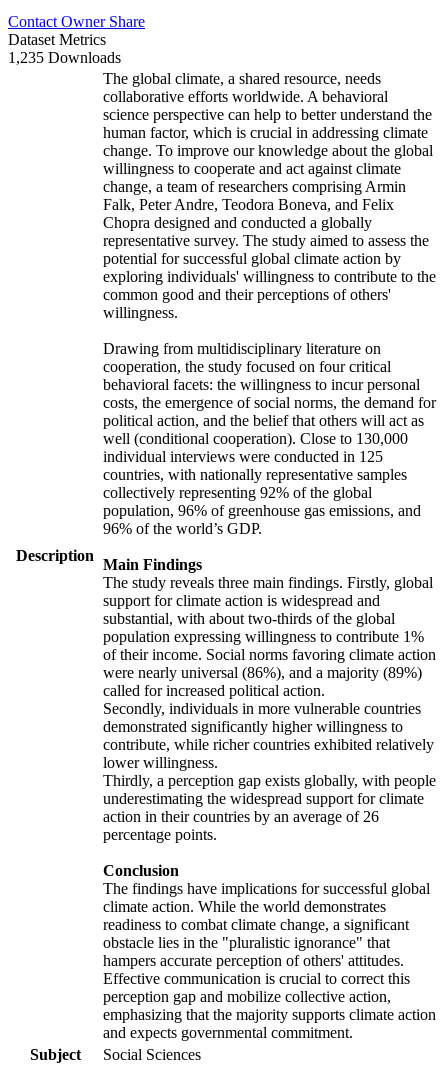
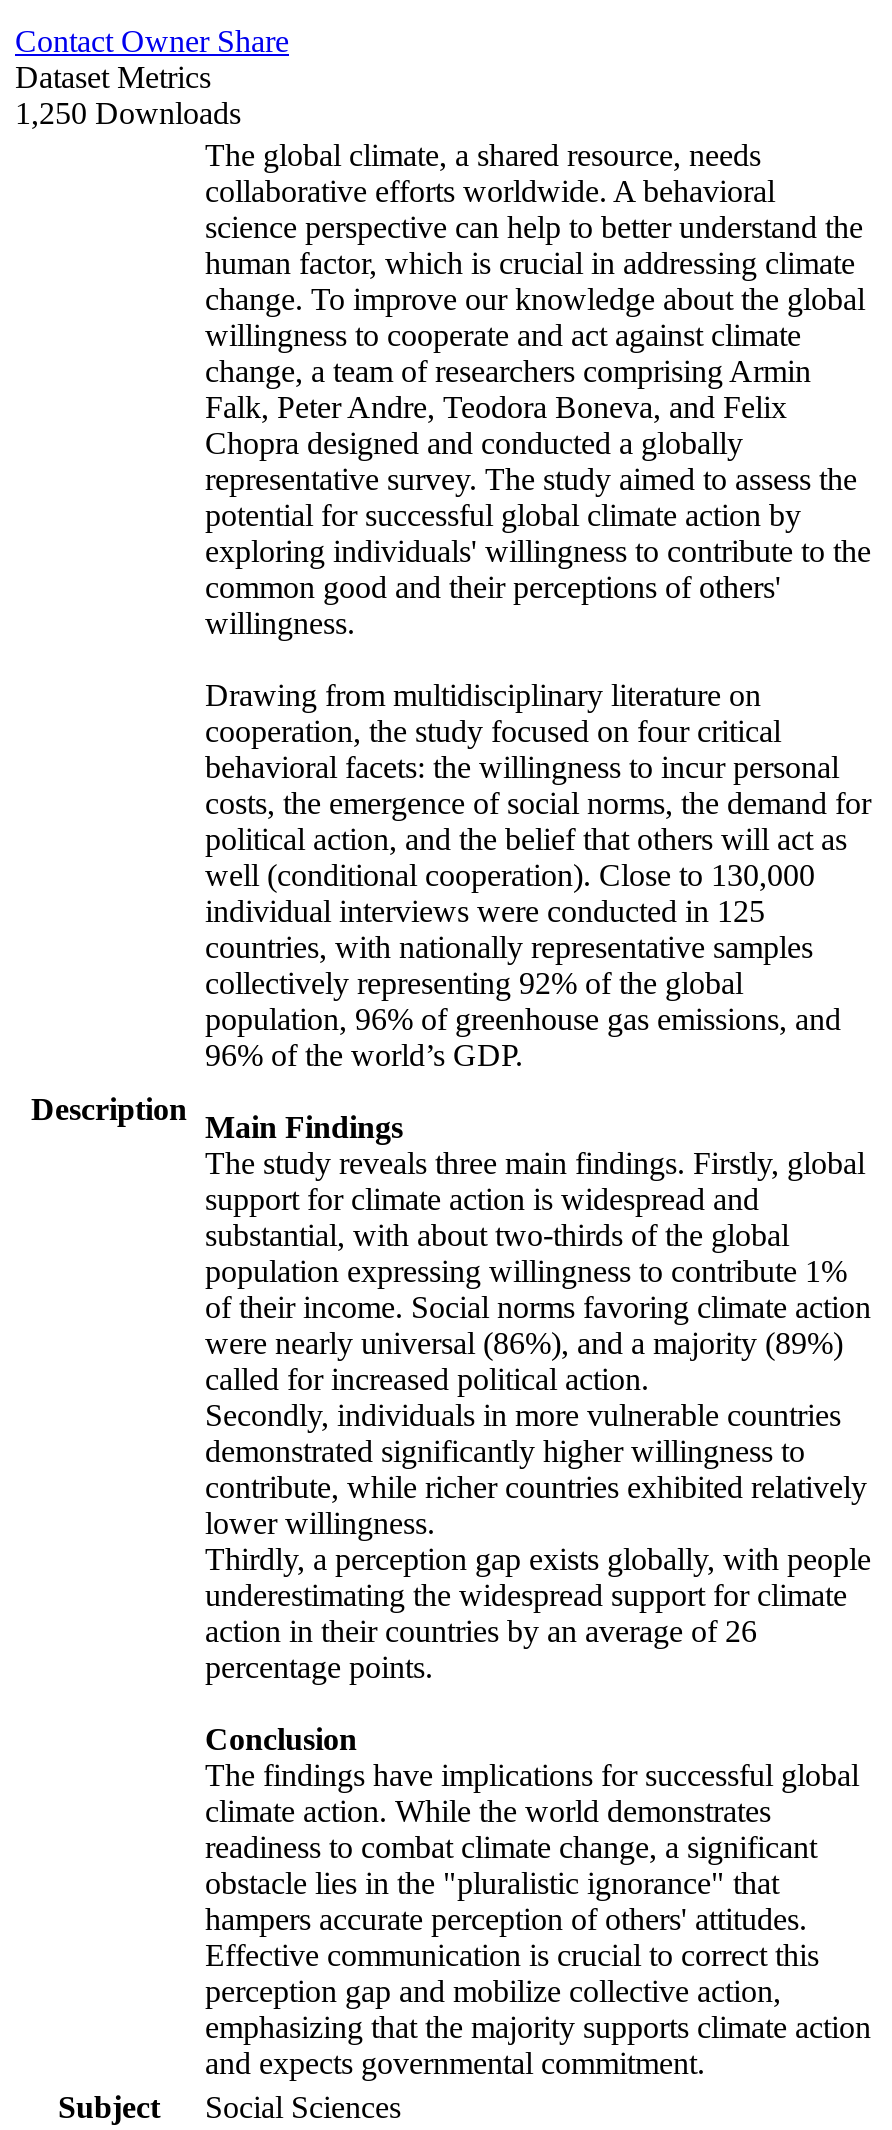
[8,49,121,66] 1,235 Downloads -> [15,97,241,131] 1,250 Downloads

